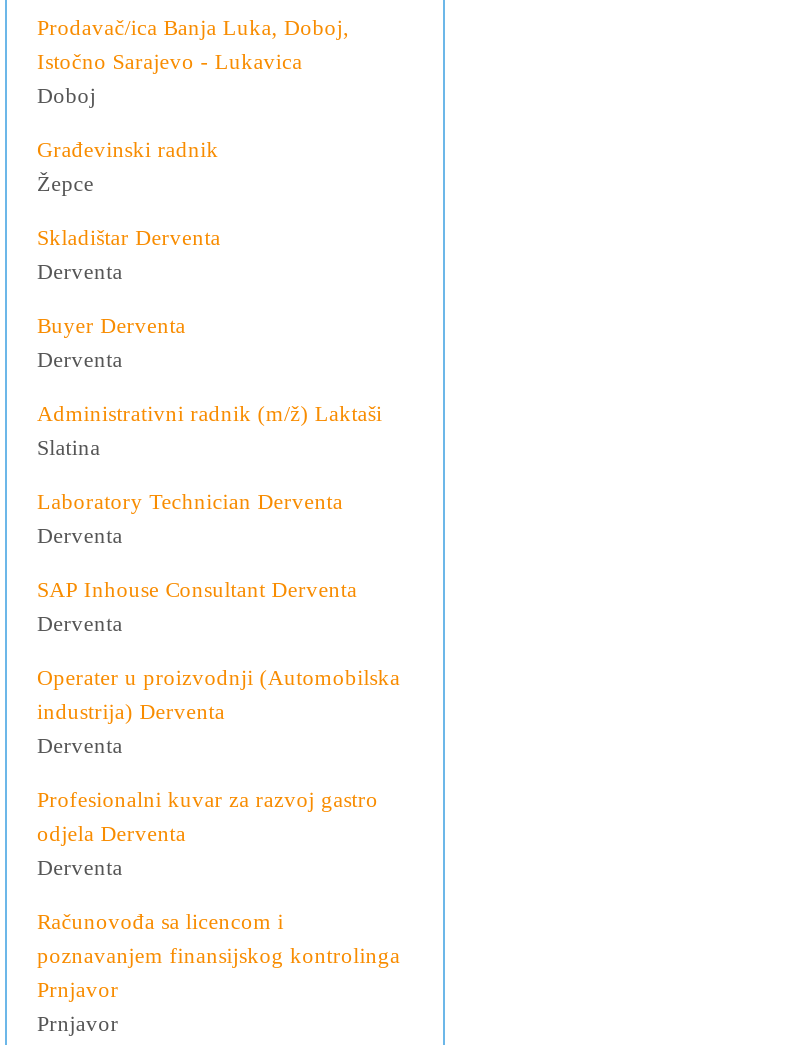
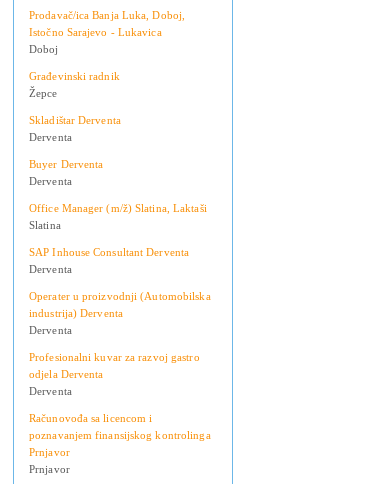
[37,402,382,426] Administrativni radnik (m/ž) Laktaši -> [29,202,207,214] Office Manager (m/ž) Slatina, Laktaši
[37,490,343,548] Laboratory Technician Derventa | Derventa -> none

